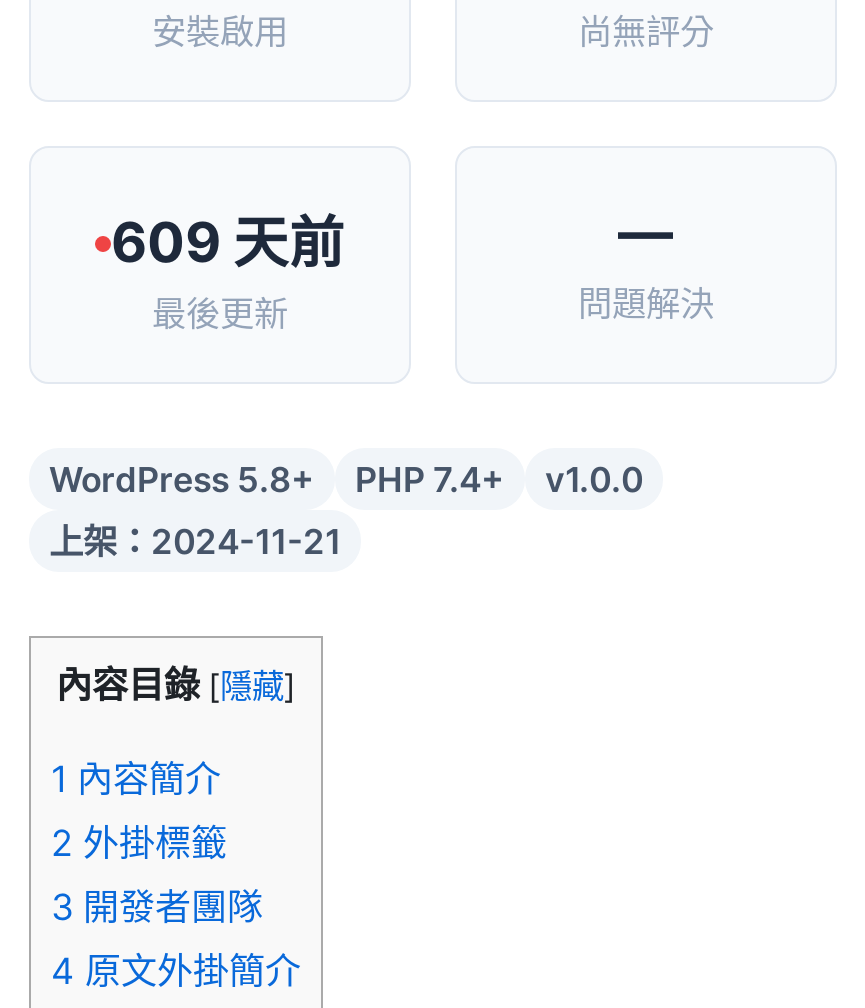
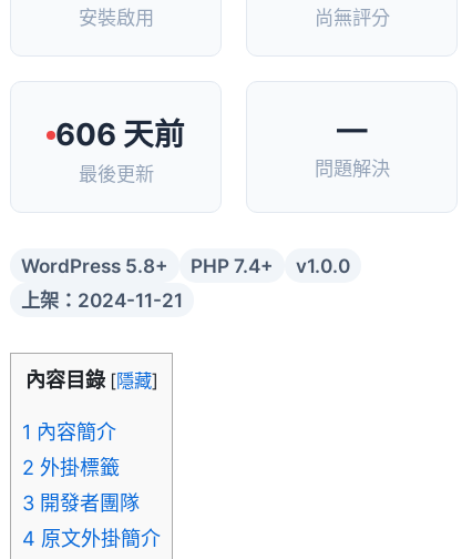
[111,208,345,276] 609 天前 -> [55,116,185,153] 606 天前

